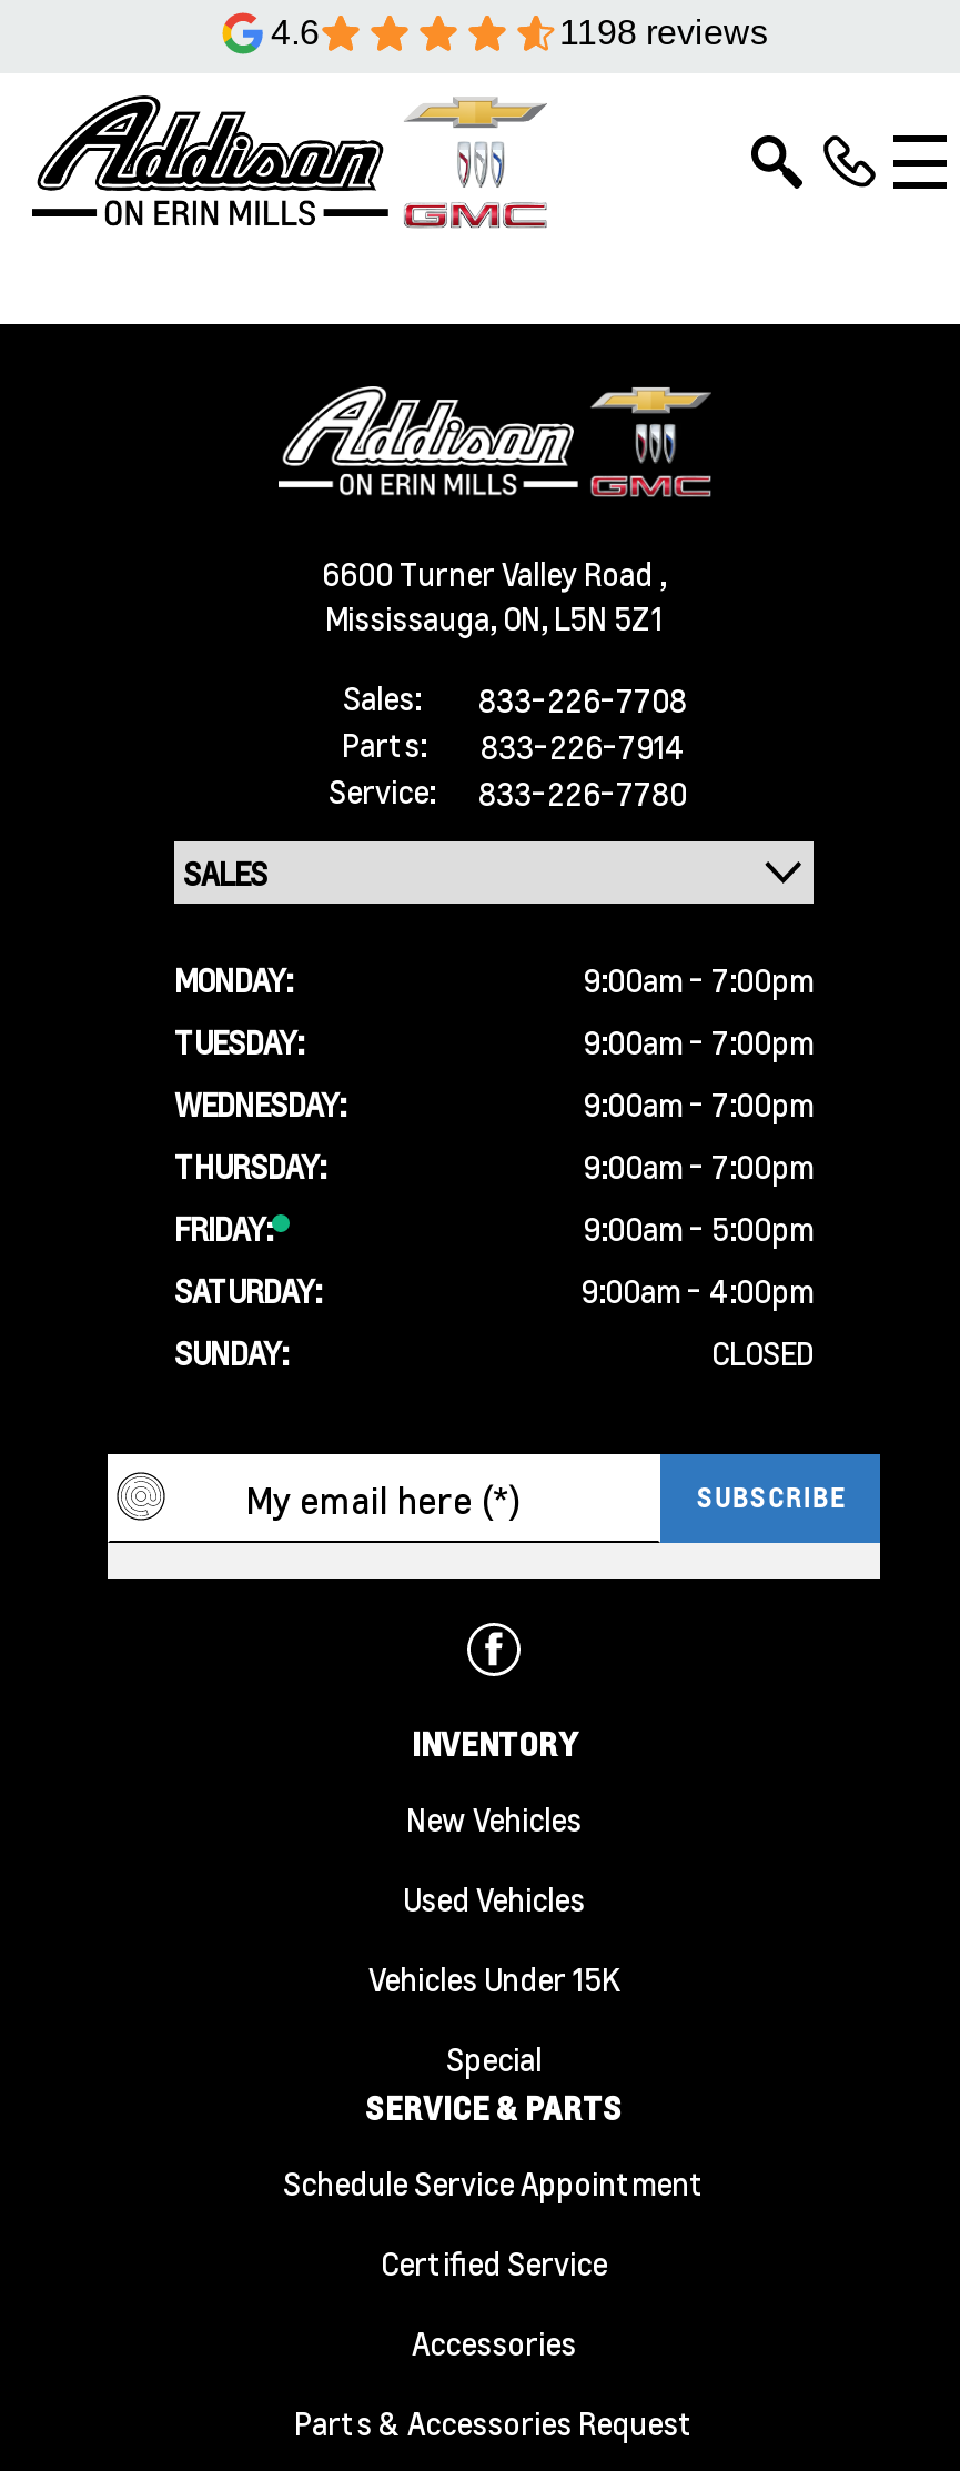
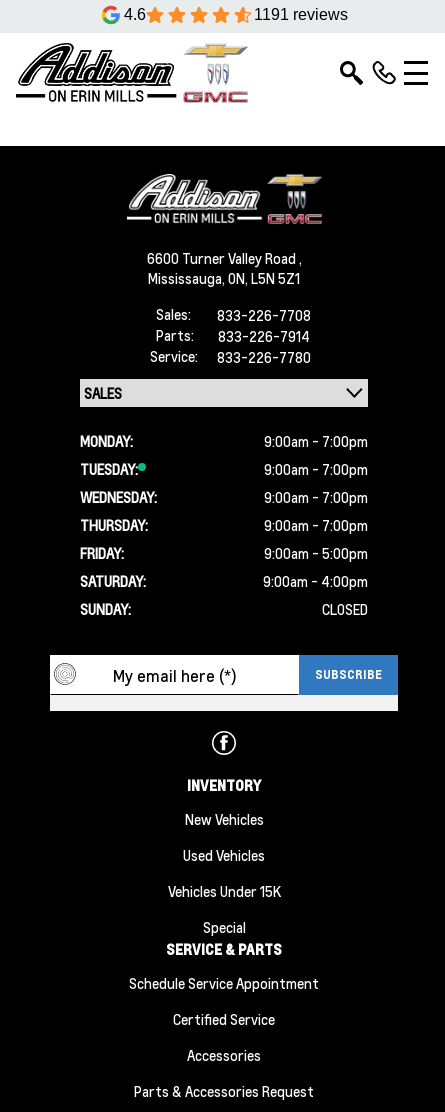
[559,13,768,51] 1198 reviews -> [253,6,347,23] 1191 reviews

